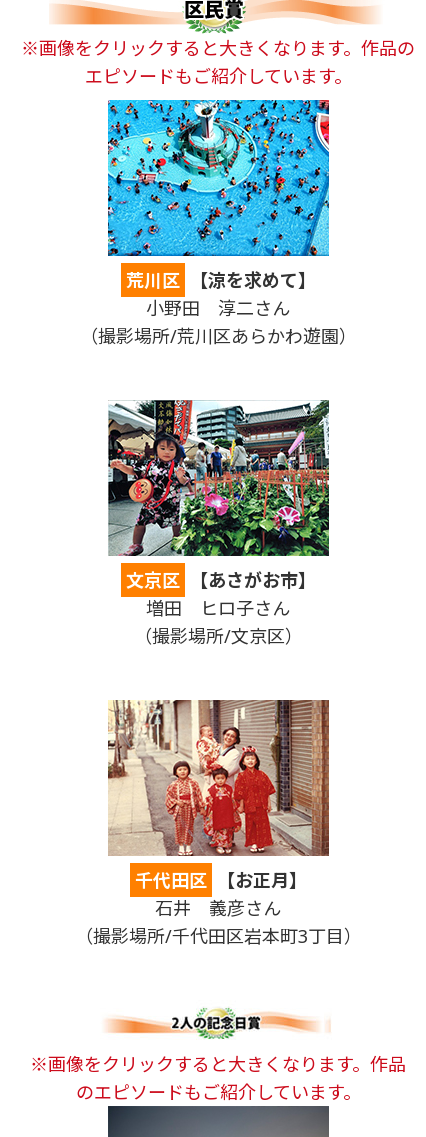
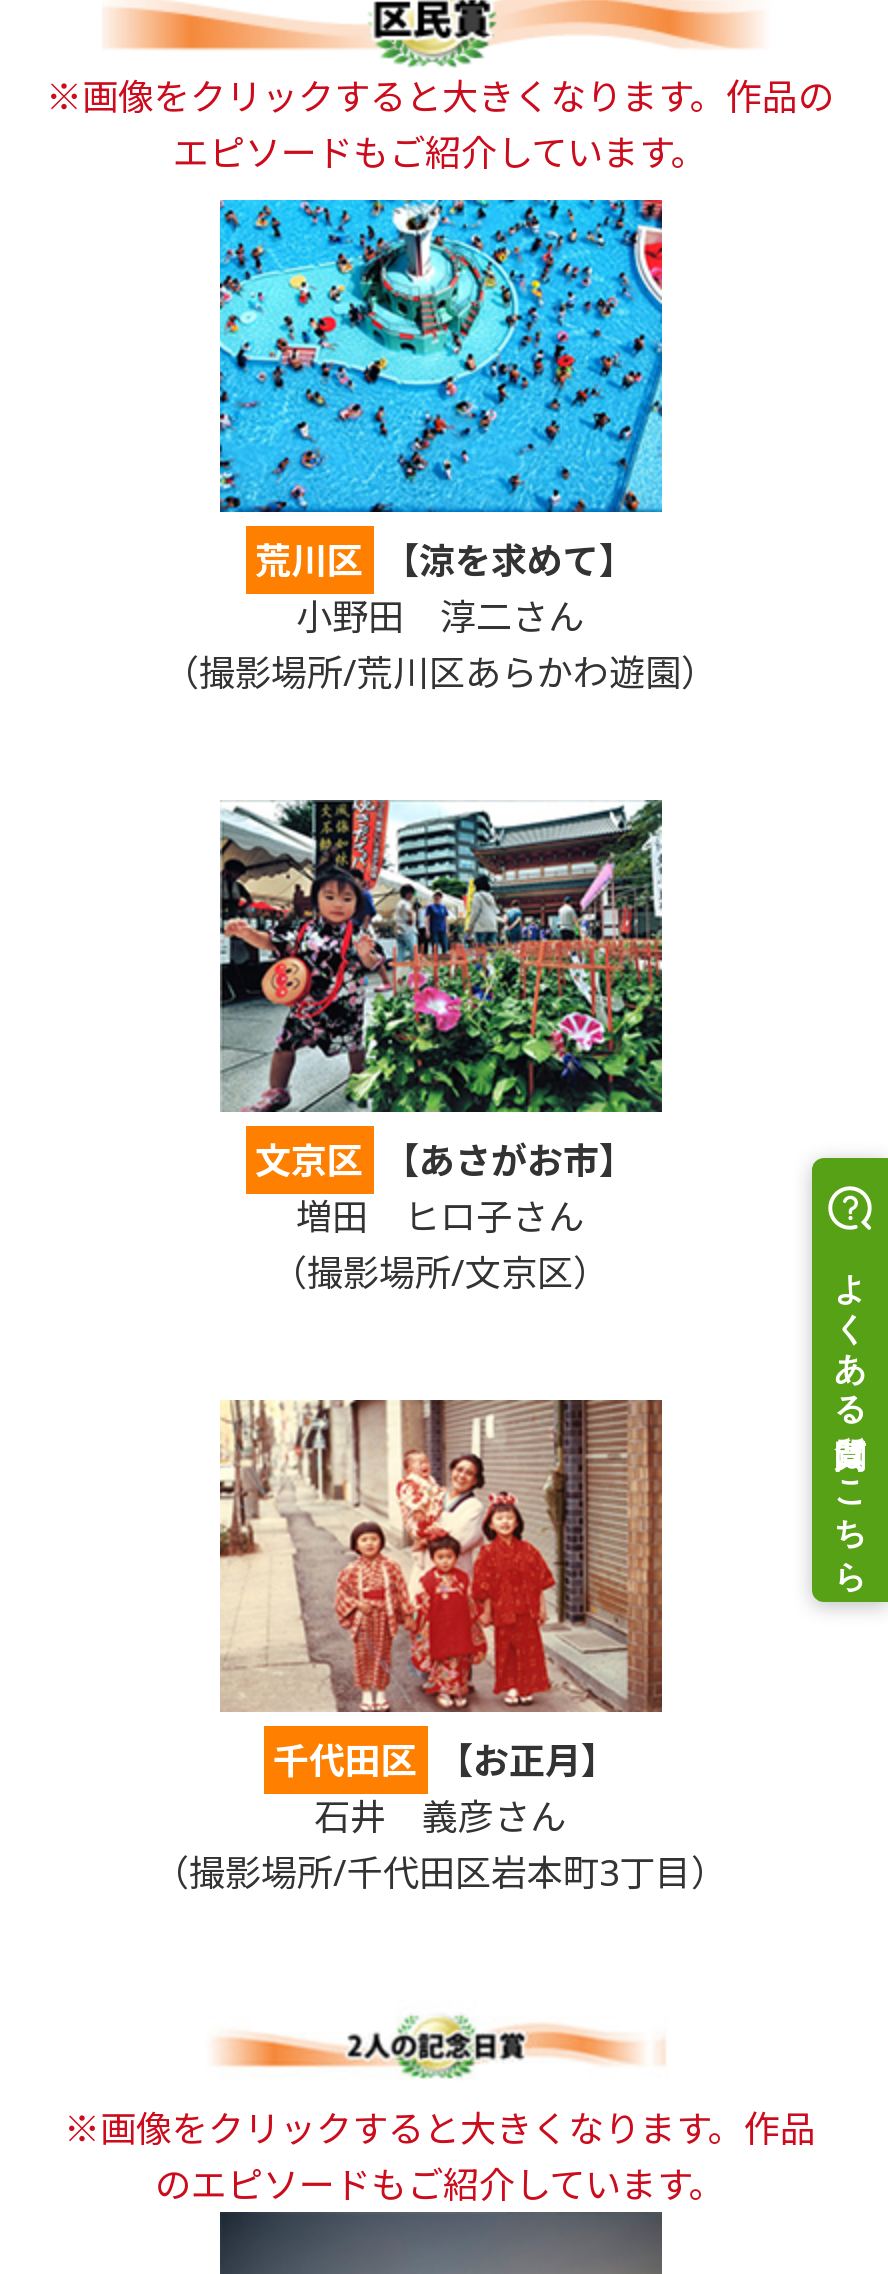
none -> [808,1156,882,1608] [image]

